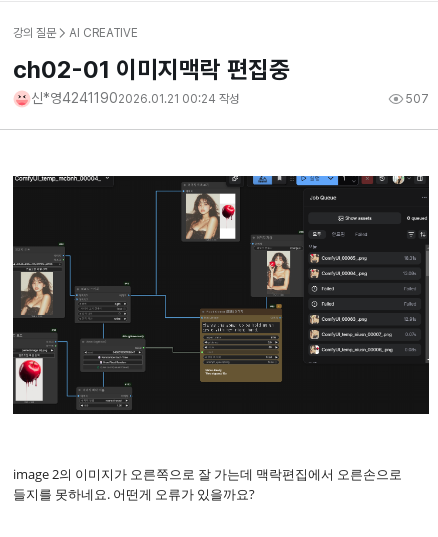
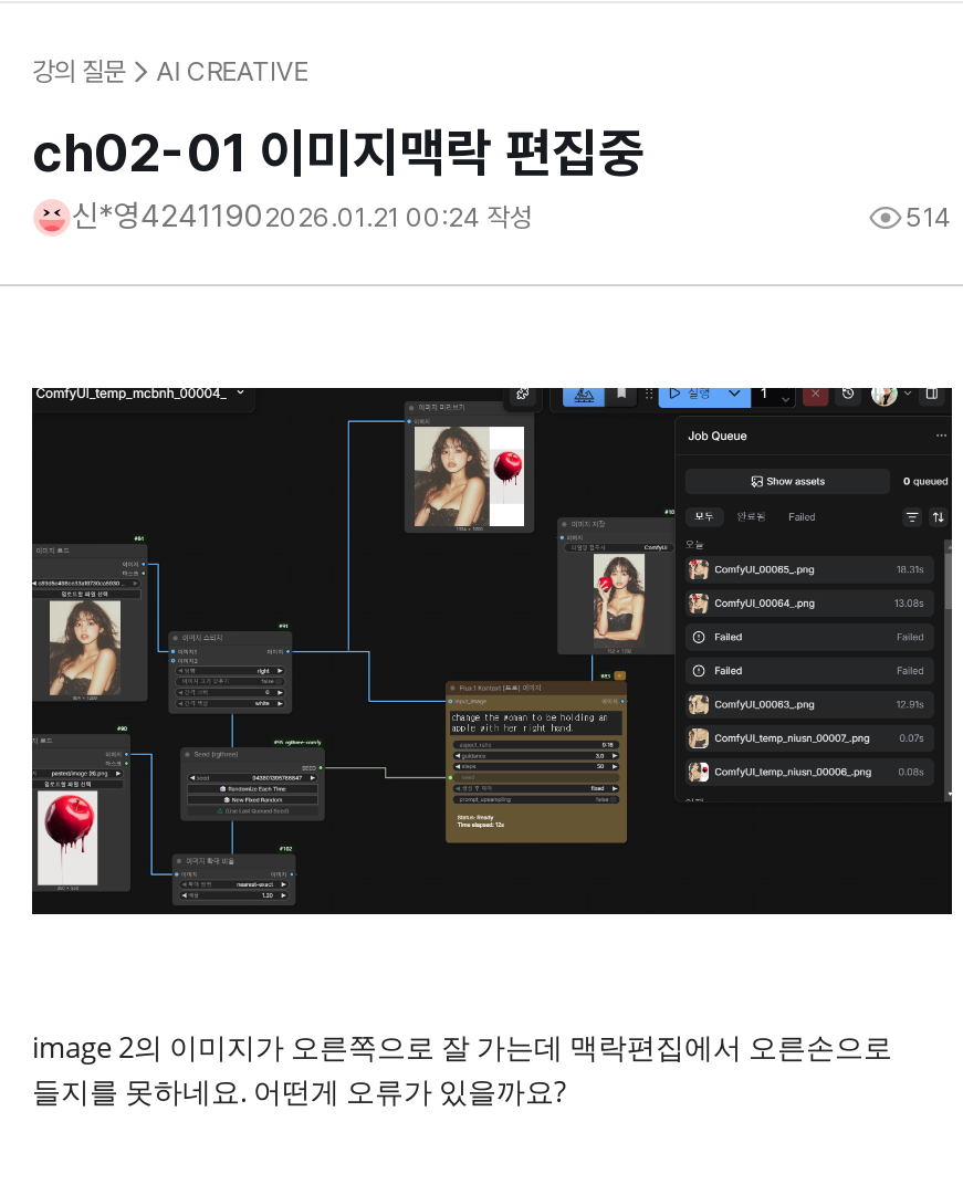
[405,91,429,105] 507 -> [906,201,952,232] 514

